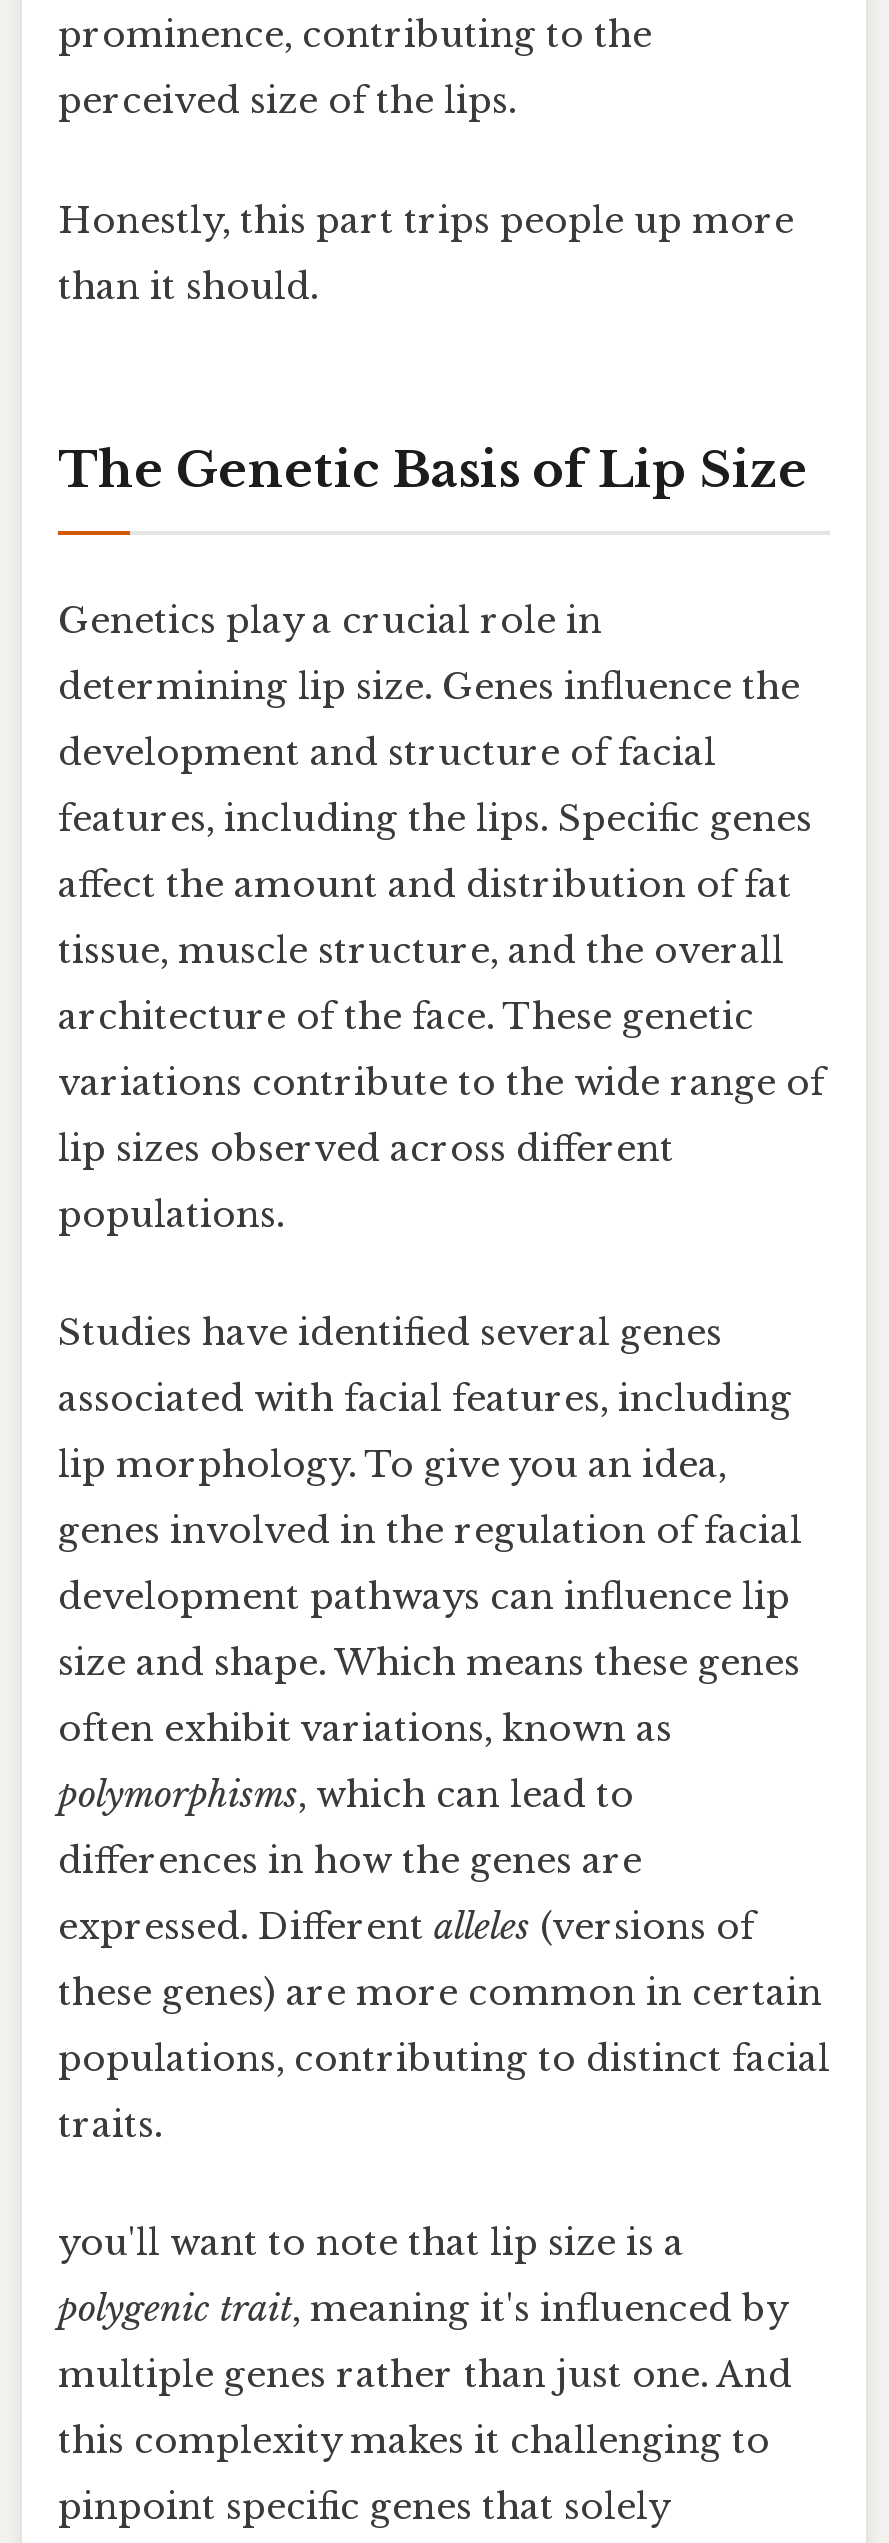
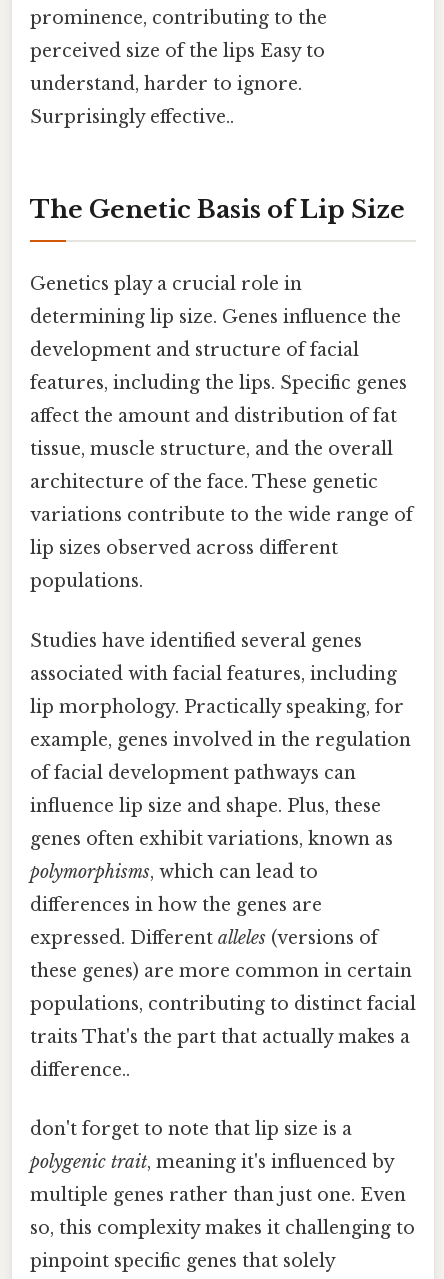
[58,80,516,124] perceived size of the lips. -> [30,40,325,62] perceived size of the lips Easy to
[58,198,794,242] Honestly, this part trips people up more -> [30,73,302,95] understand, harder to ignore.
[58,264,318,308] than it should. -> [30,106,234,128] Surprisingly effective..
moved [58,442,824,1421] -> [30,195,413,685]: The Genetic Basis of Lip Size | Genetics play a crucial role in | determining lip size. Genes influence the | ... | Studies have identified several genes | associated with facial features, including
[58,1443,726,1487] lip morphology. To give you an idea, -> [30,696,404,718] lip morphology. Practically speaking, for
[58,1509,802,1553] genes involved in the regulation of facial -> [30,729,411,751] example, genes involved in the regulation
[58,1575,790,1619] development pathways can influence lip -> [30,762,356,784] of facial development pathways can
[58,1641,800,1685] size and shape. Which means these genes -> [30,795,381,817] influence lip size and shape. Plus, these
[58,1707,672,1751] often exhibit variations, known as -> [30,828,393,850] genes often exhibit variations, known as
moved [58,1773,830,2081] -> [30,861,416,1015]: polymorphisms, which can lead to | differences in how the genes are | expressed. Different alleles (versions of | these genes) are more common in certain | populations, contributing to distinct facial
[58,2103,684,2265] traits. | you'll want to note that lip size is a -> [30,1026,410,1140] traits That's the part that actually makes a | difference.. | don't forget to note that lip size is a
[58,2353,792,2397] multiple genes rather than just one. And -> [30,1184,406,1206] multiple genes rather than just one. Even
[58,2419,770,2463] this complexity makes it challenging to -> [30,1217,415,1239] so, this complexity makes it challenging to

